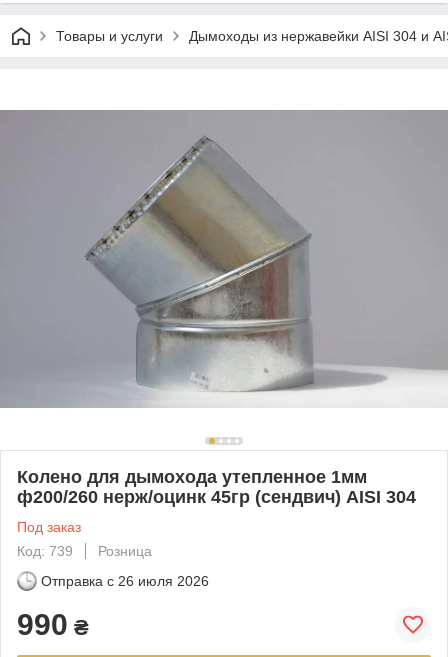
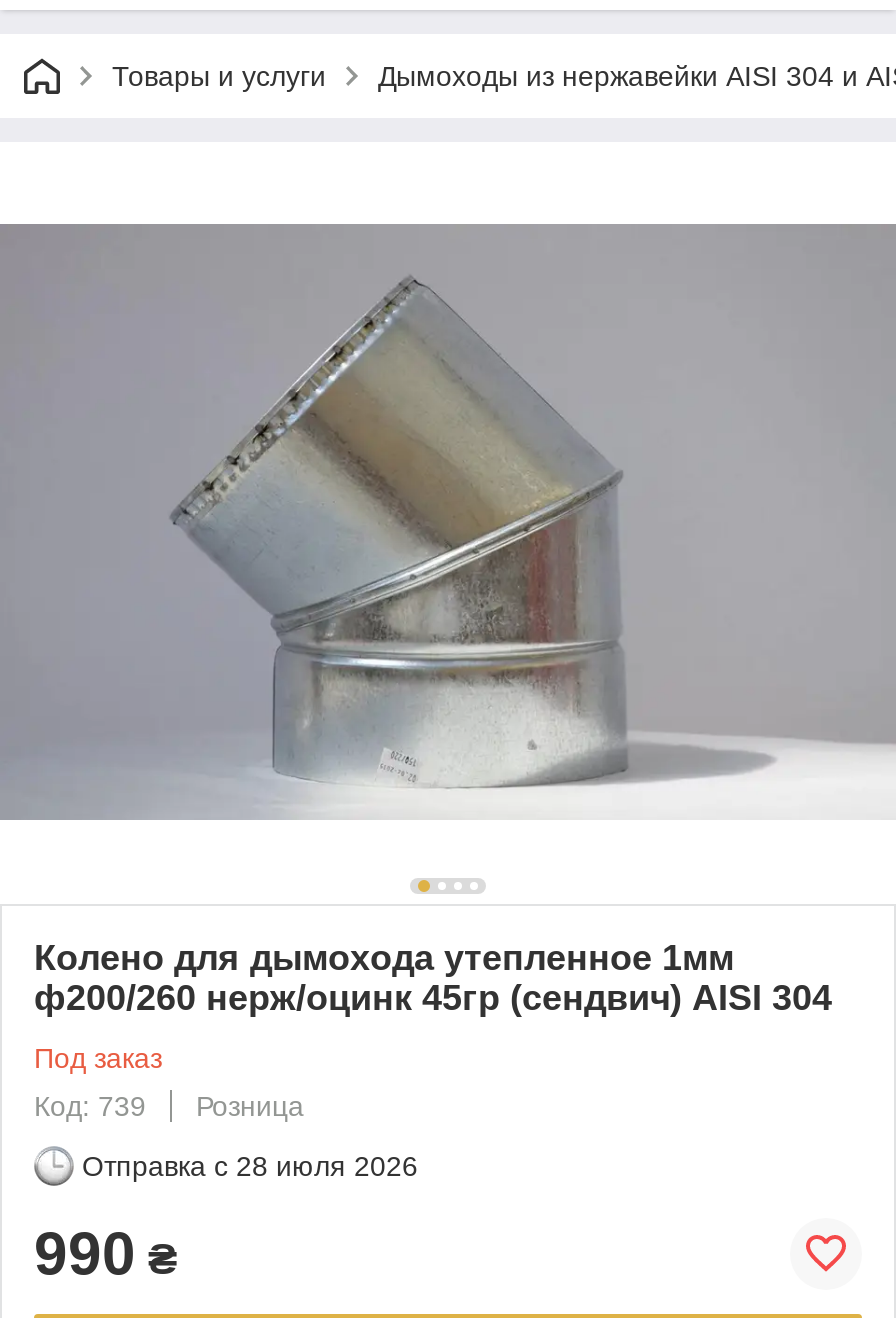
[41,573,209,589] Отправка с 26 июля 2026 -> [82,1150,418,1182] Отправка с 28 июля 2026

